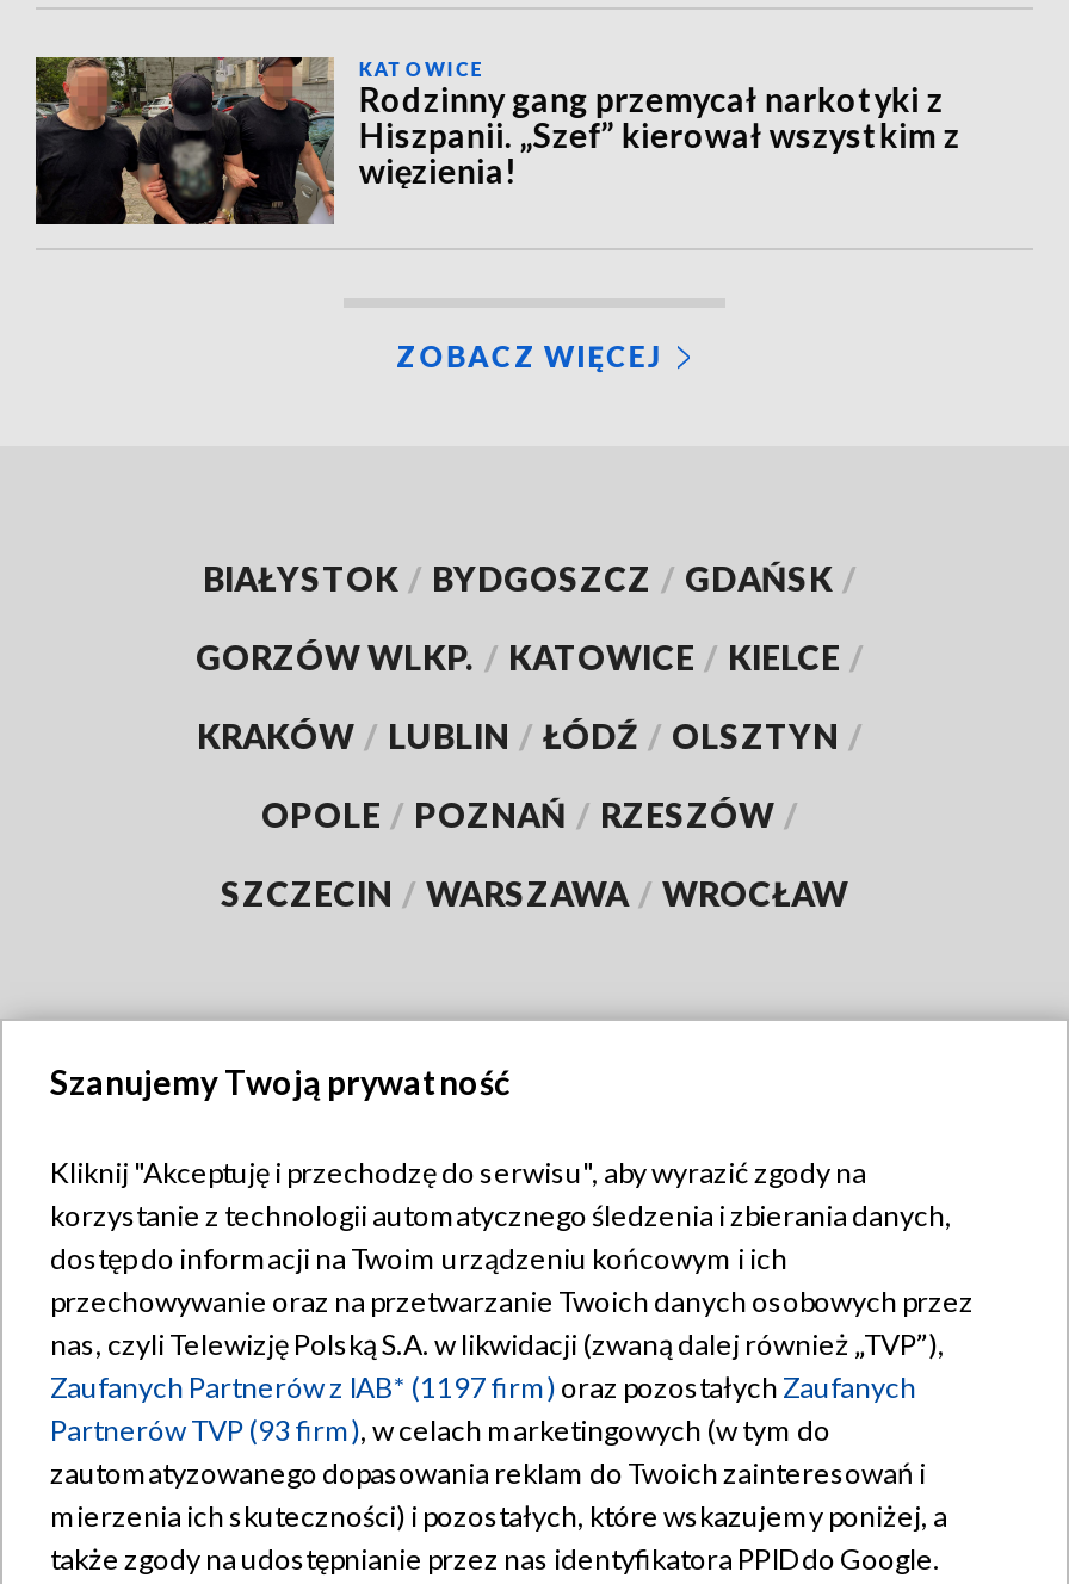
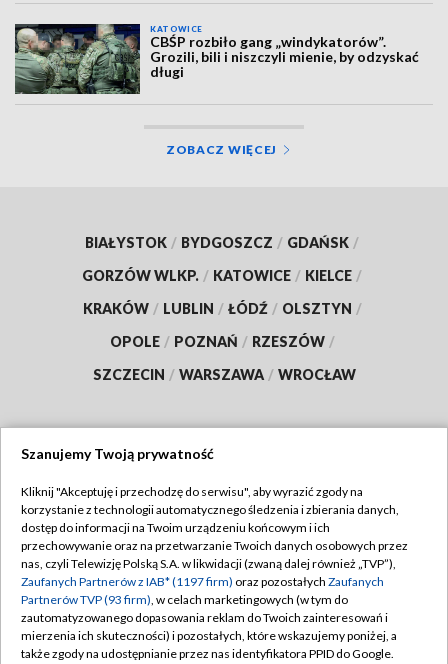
[36,55,960,227] [image] | Rodzinny gang przemycał narkotyki z | Hiszpanii. „Szef” kierował wszystkim z | więzienia! -> [14,23,419,95] [image] | CBŚP rozbiło gang „windykatorów”. | Grozili, bili i niszczyli mienie, by odzyskać | długi

